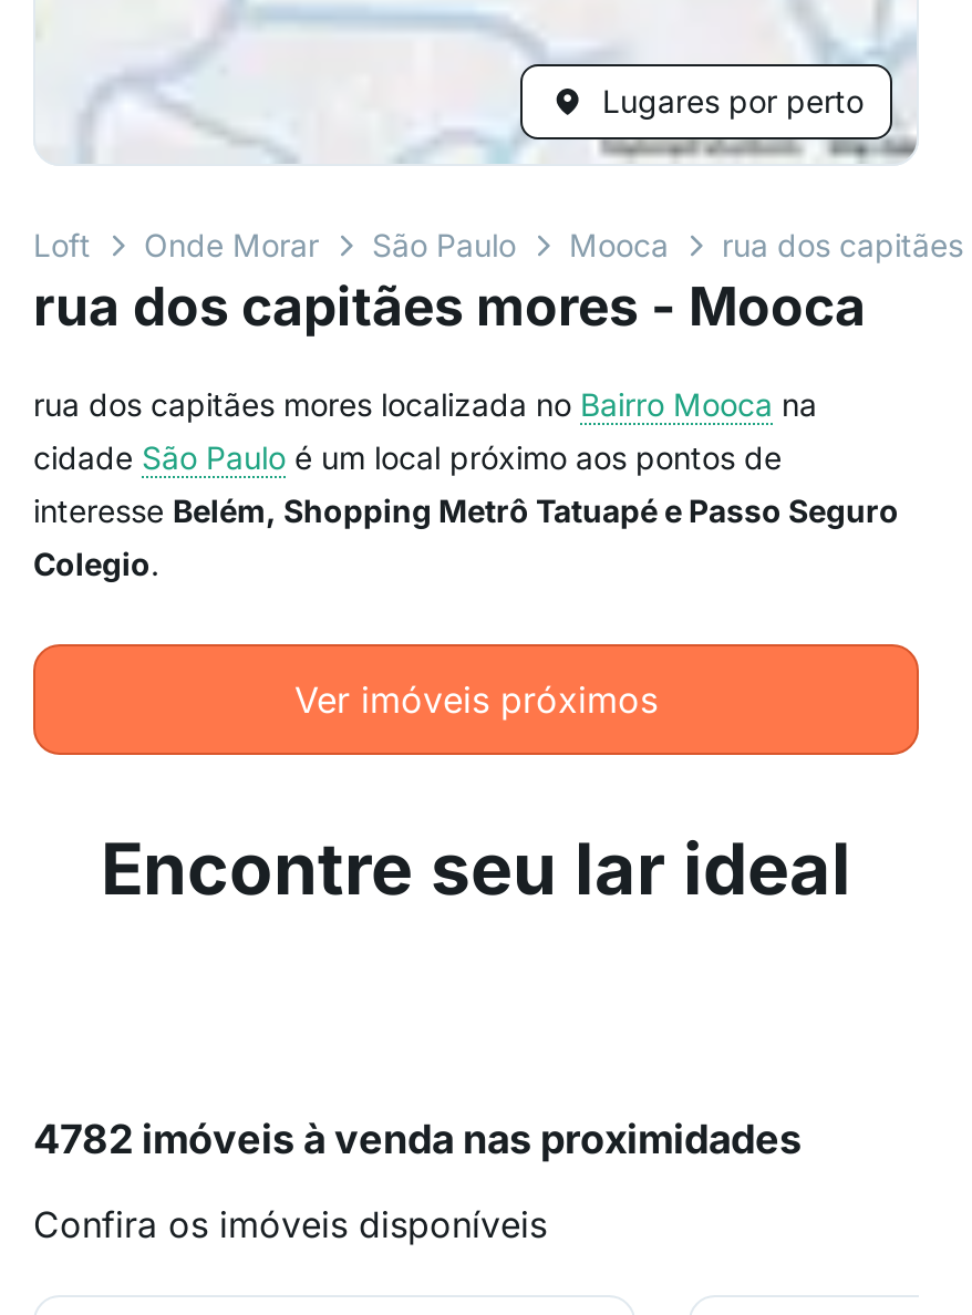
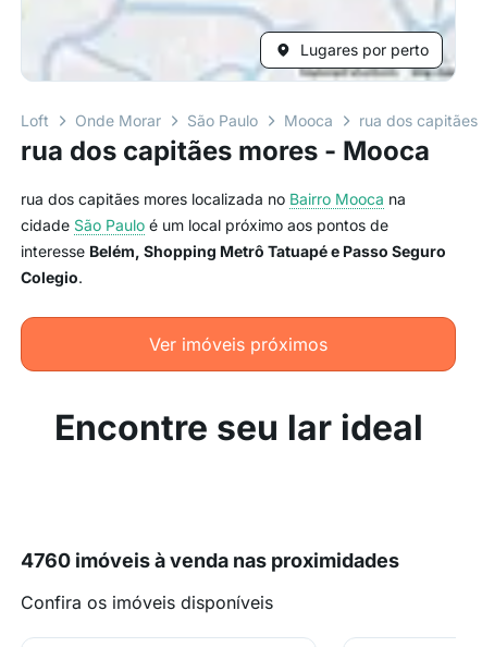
[33,1116,802,1162] 4782 imóveis à venda nas proximidades -> [21,549,399,572] 4760 imóveis à venda nas proximidades

